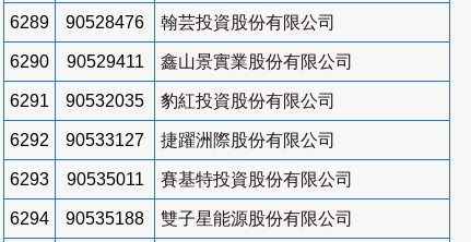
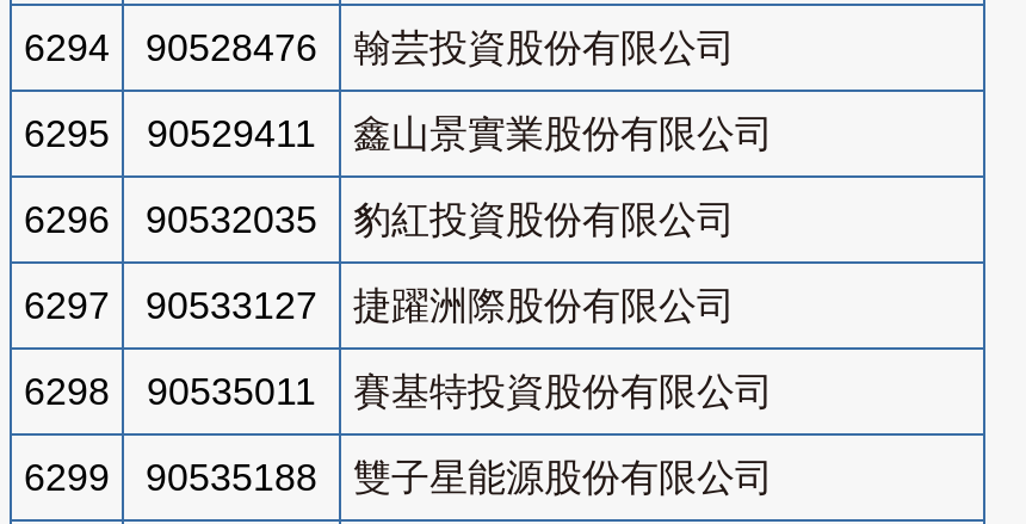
[10,13,335,32] 6289 90528476 翰芸投資股份有限公司 -> [24,27,735,68] 6294 90528476 翰芸投資股份有限公司
[10,52,353,71] 6290 90529411 鑫山景實業股份有限公司 -> [24,113,773,154] 6295 90529411 鑫山景實業股份有限公司
[10,91,335,110] 6291 90532035 豹紅投資股份有限公司 -> [24,199,735,240] 6296 90532035 豹紅投資股份有限公司
[10,131,335,149] 6292 90533127 捷躍洲際股份有限公司 -> [24,285,735,326] 6297 90533127 捷躍洲際股份有限公司
[10,170,353,188] 6293 90535011 賽基特投資股份有限公司 -> [24,371,773,412] 6298 90535011 賽基特投資股份有限公司
[10,209,353,228] 6294 90535188 雙子星能源股份有限公司 -> [24,457,773,498] 6299 90535188 雙子星能源股份有限公司

